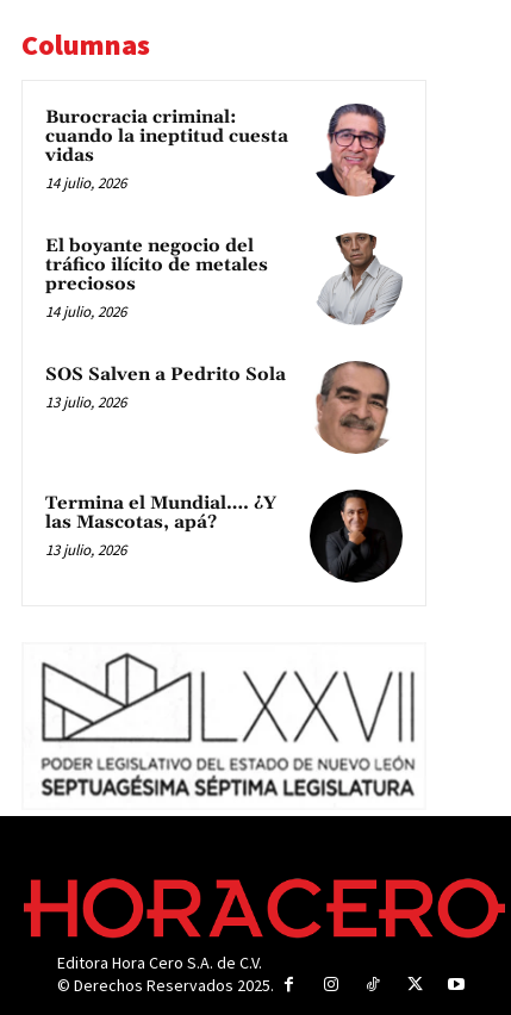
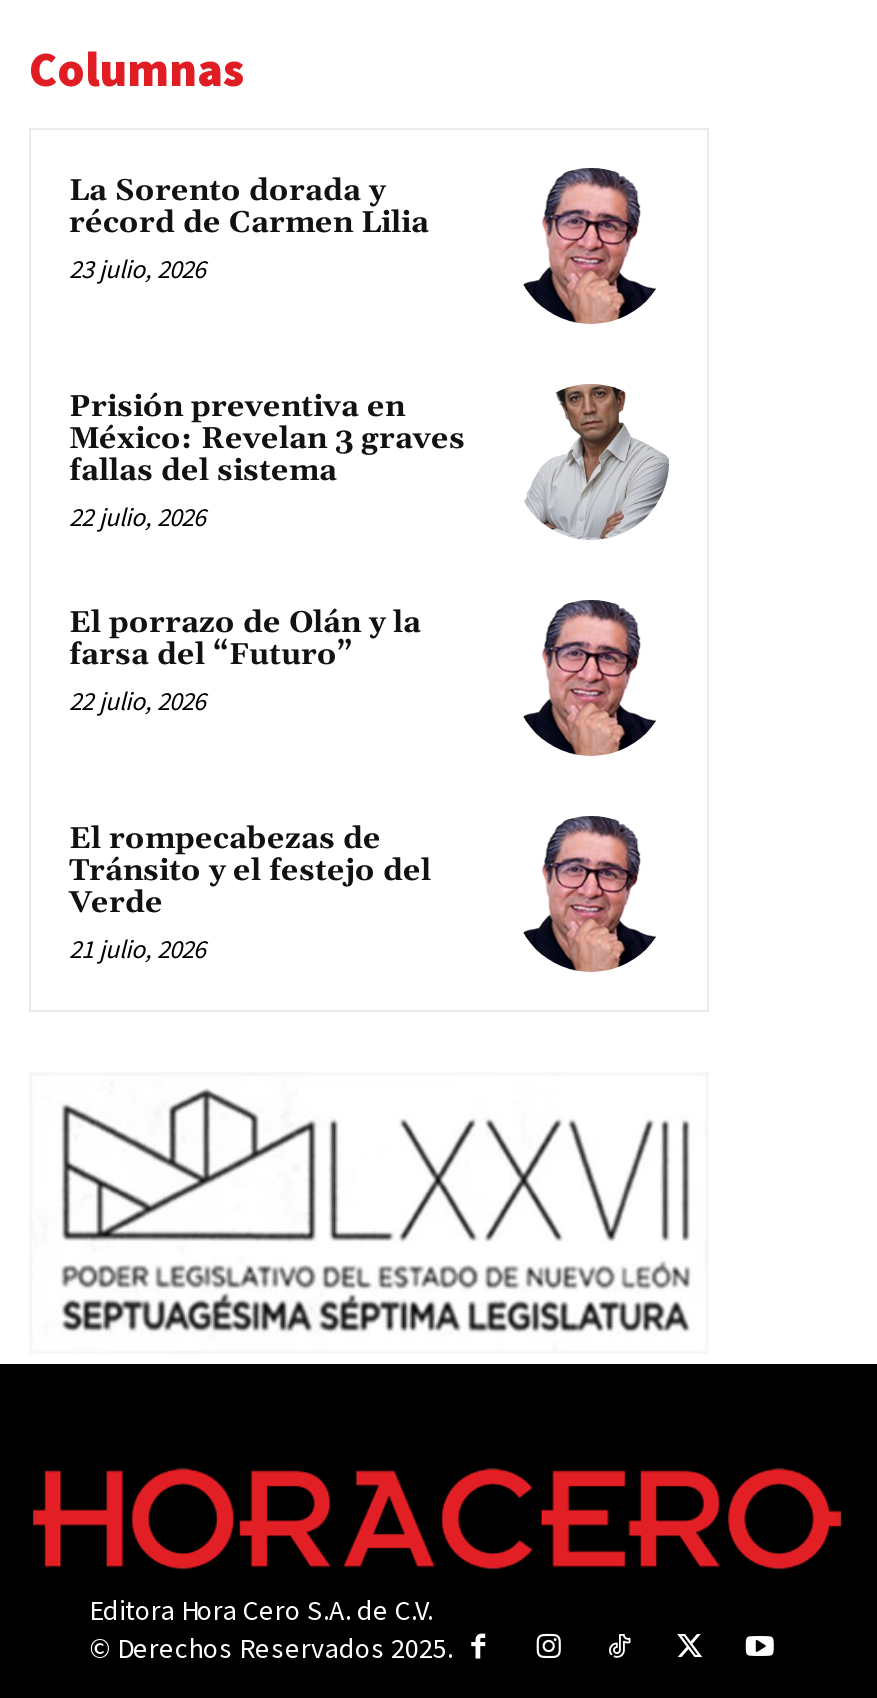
[45,106,288,193] Burocracia criminal: | cuando la ineptitud cuesta | vidas | 14 julio, 2026 -> [69,172,429,286] La Sorento dorada y | récord de Carmen Lilia | 23 julio, 2026
[45,235,268,322] El boyante negocio del | tráfico ilícito de metales | preciosos | 14 julio, 2026 -> [69,388,465,534] Prisión preventiva en | México: Revelan 3 graves | fallas del sistema | 22 julio, 2026
[45,364,286,412] SOS Salven a Pedrito Sola | 13 julio, 2026 -> [69,604,421,718] El porrazo de Olán y la | farsa del “Futuro” | 22 julio, 2026
[314,361,393,453] [image] -> [523,600,657,756] [image]
[45,492,276,560] Termina el Mundial…. ¿Y | las Mascotas, apá? | 13 julio, 2026 -> [69,820,431,966] El rompecabezas de | Tránsito y el festejo del | Verde | 21 julio, 2026
[309,491,404,584] [image] -> [513,816,669,972] [image]

